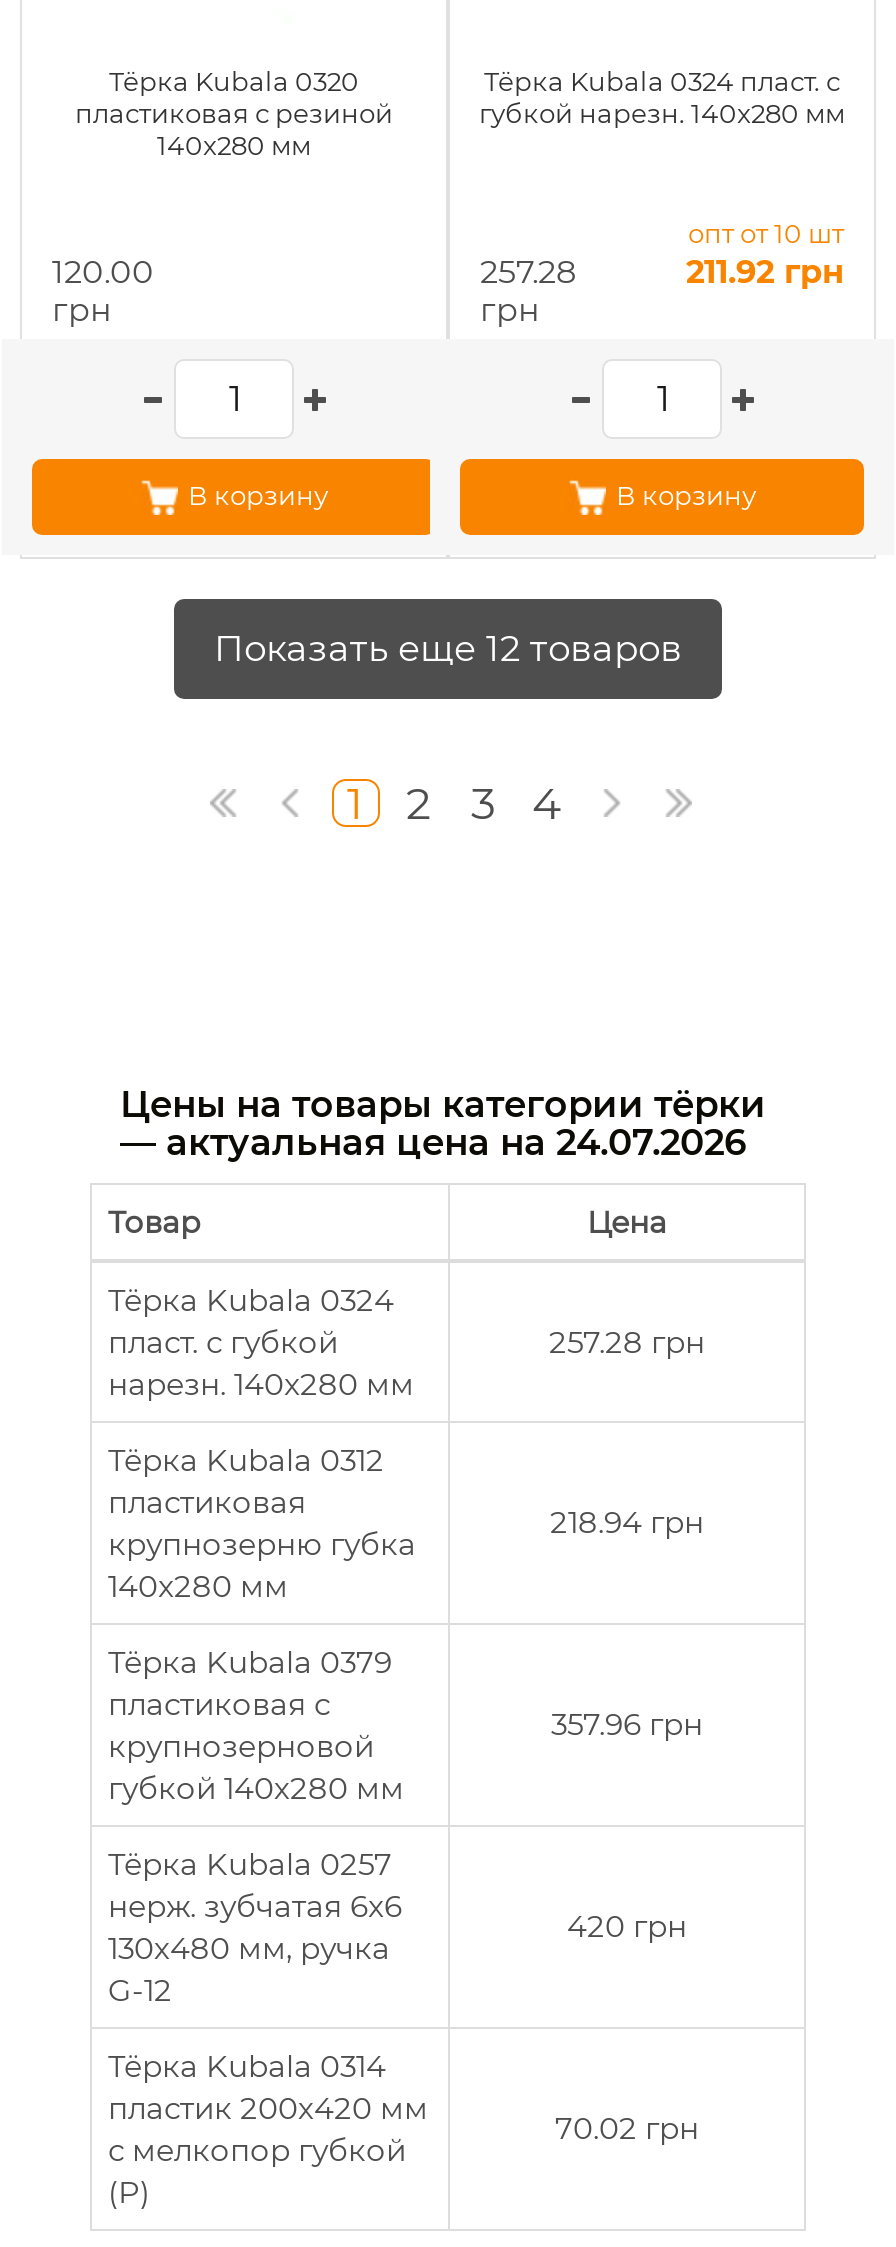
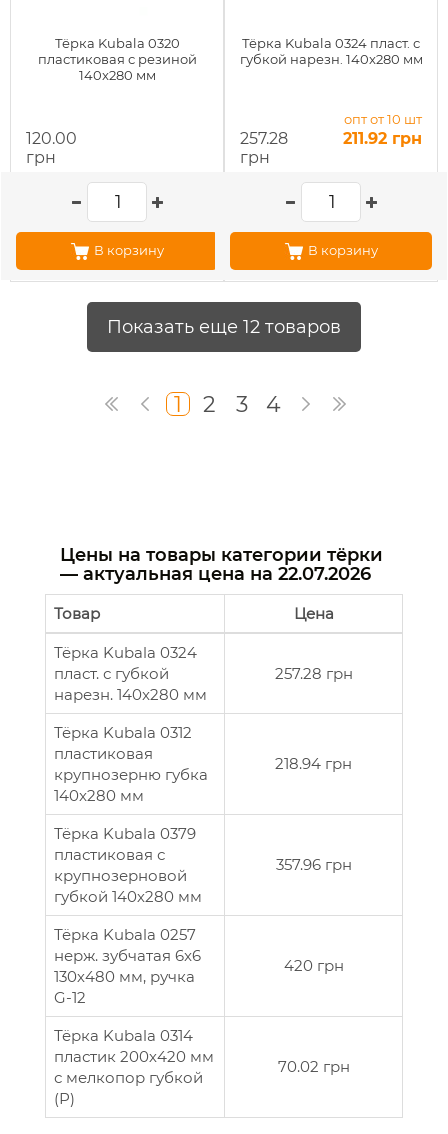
[120,1121,746,1165] — актуальная цена на 24.07.2026 -> [60,563,371,585] — актуальная цена на 22.07.2026

